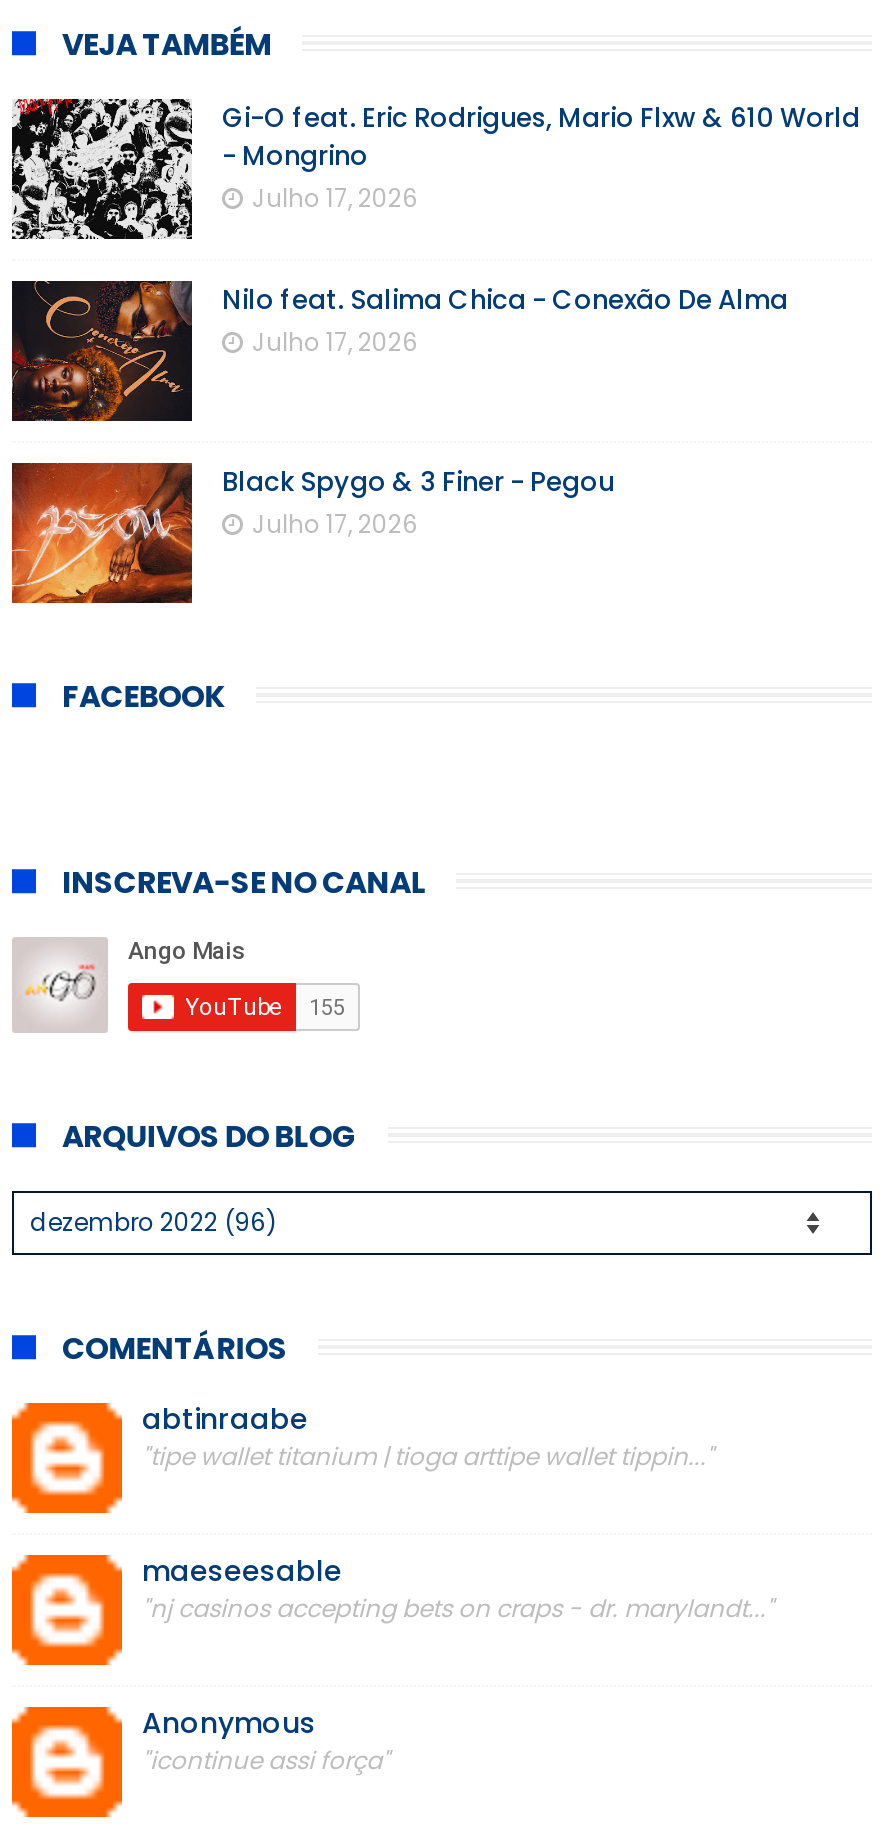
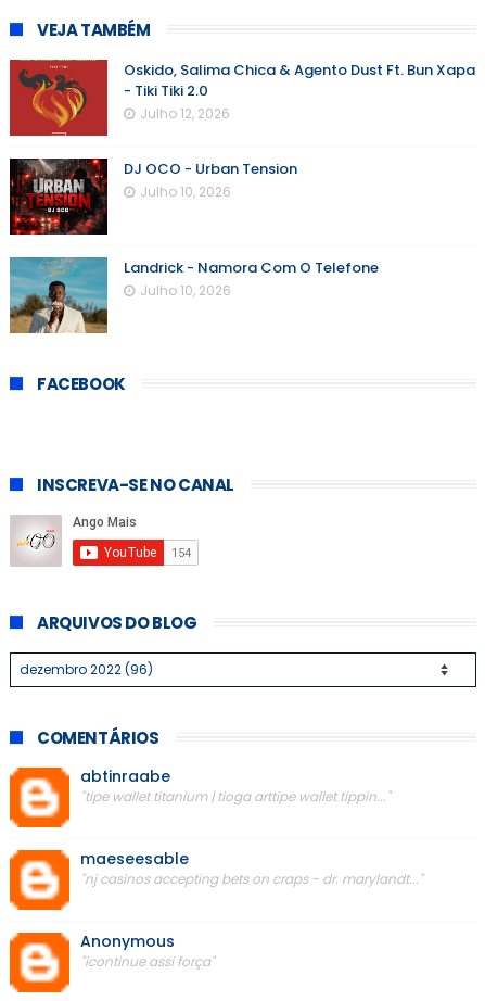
[10,97,860,241] [image] | Gi-O feat. Eric Rodrigues, Mario Flxw & 610 World | - Mongrino | Julho 17, 2026 -> [9,59,475,137] [image] | Oskido, Salima Chica & Agento Dust Ft. Bun Xapa | - Tiki Tiki 2.0 | Julho 12, 2026
[12,281,788,423] [image] | Nilo feat. Salima Chica - Conexão De Alma | Julho 17, 2026 -> [10,157,297,236] [image] | DJ OCO - Urban Tension | Julho 10, 2026
[10,461,614,605] [image] | Black Spygo & 3 Finer - Pegou | Julho 17, 2026 -> [9,256,379,334] [image] | Landrick - Namora Com O Telefone | Julho 10, 2026

